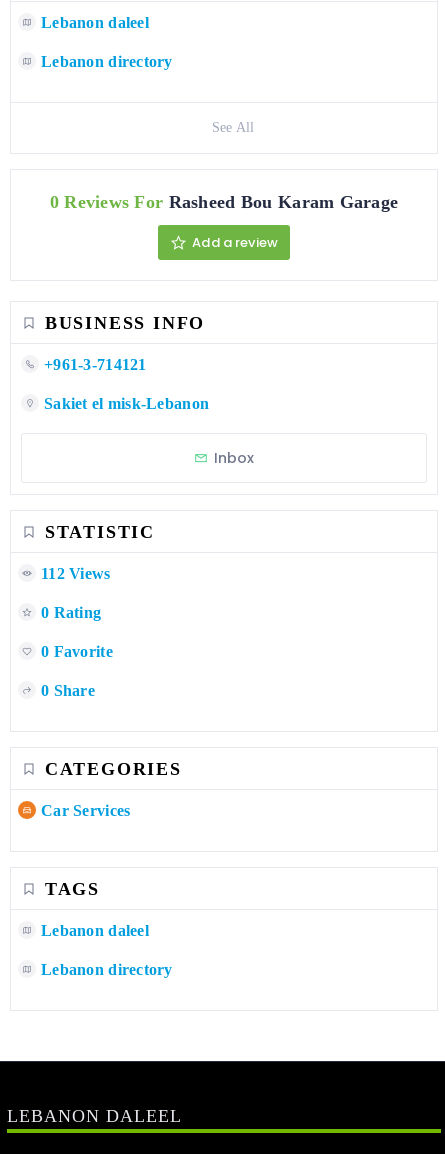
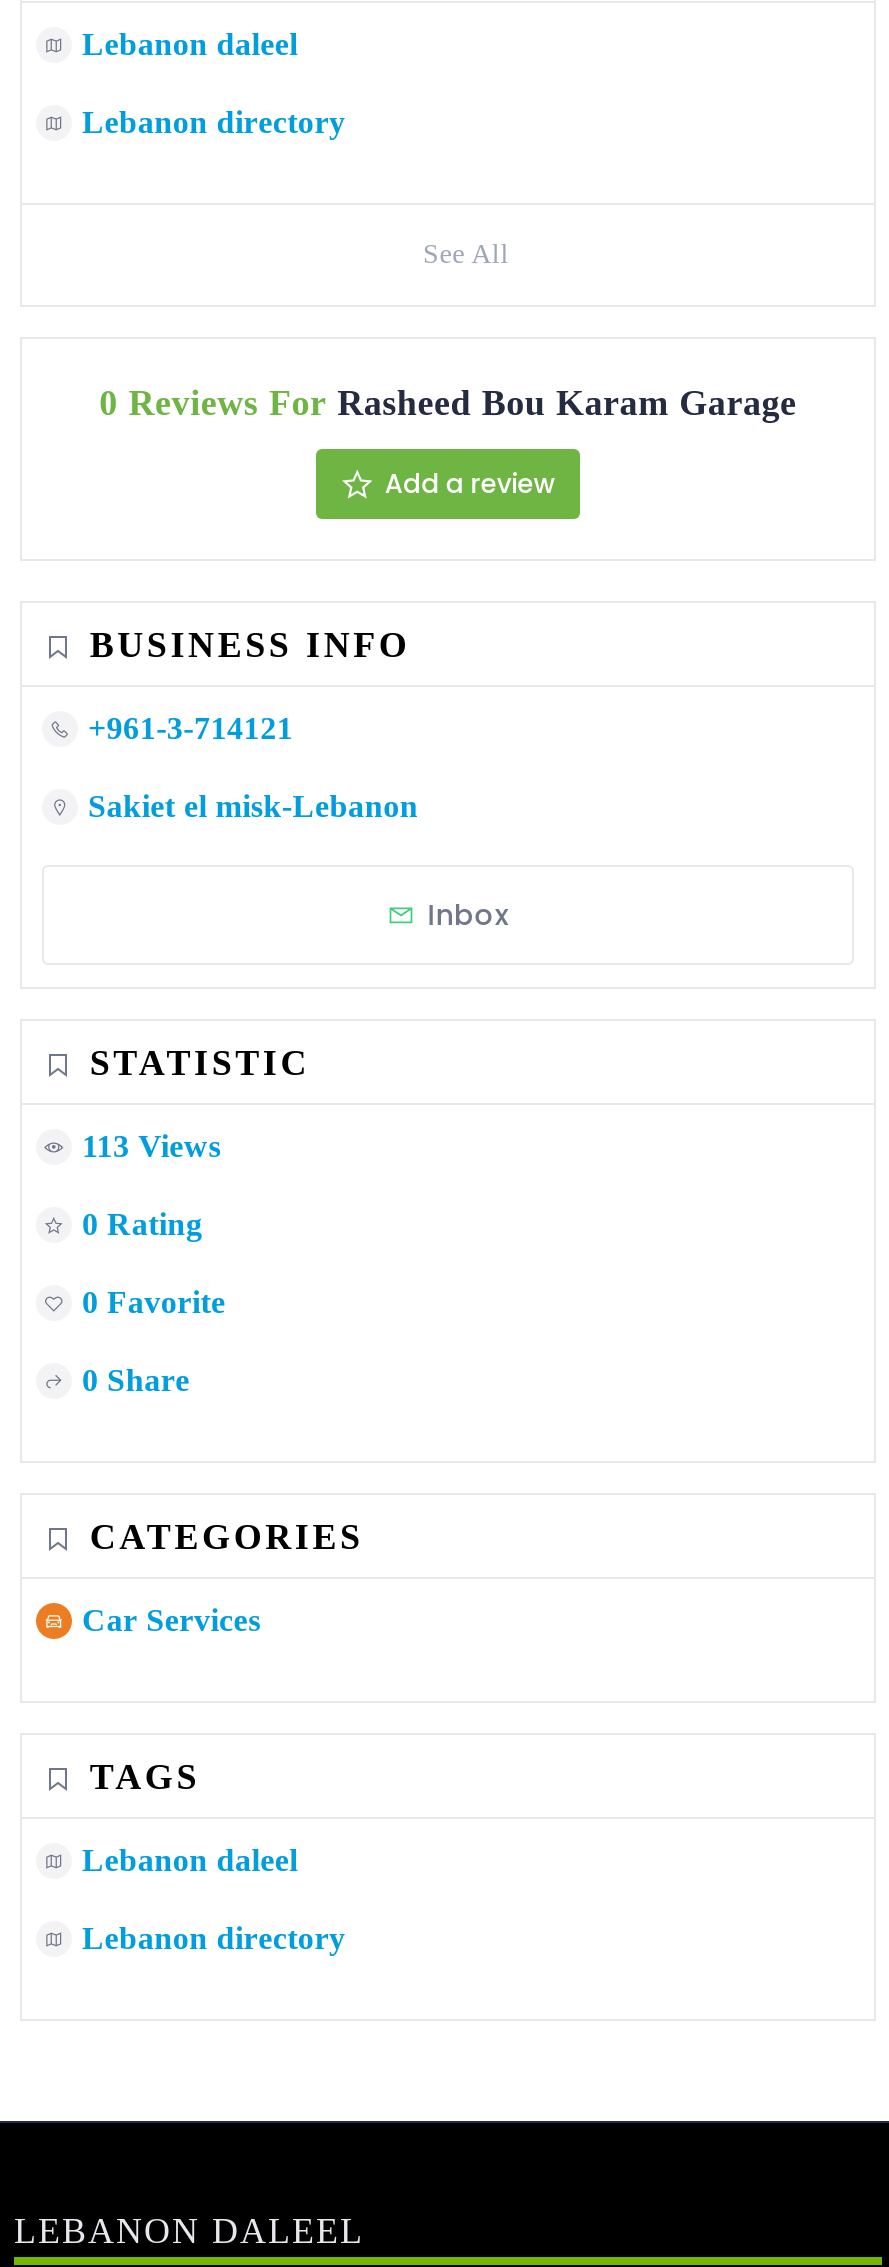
[41,565,110,582] 112 Views -> [82,1129,221,1163] 113 Views

